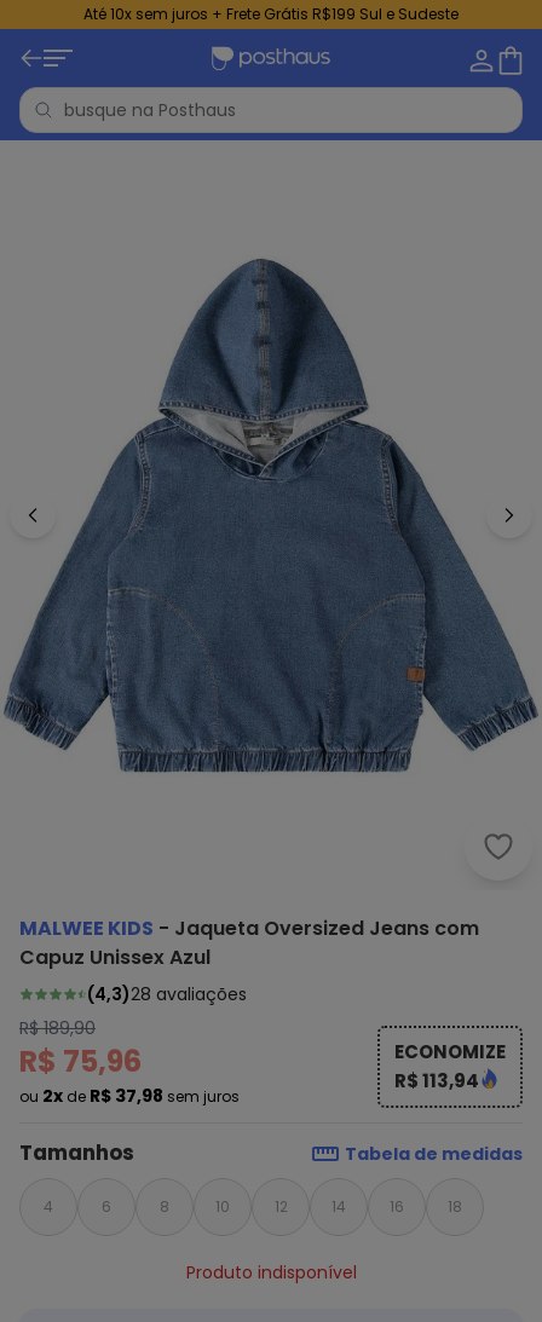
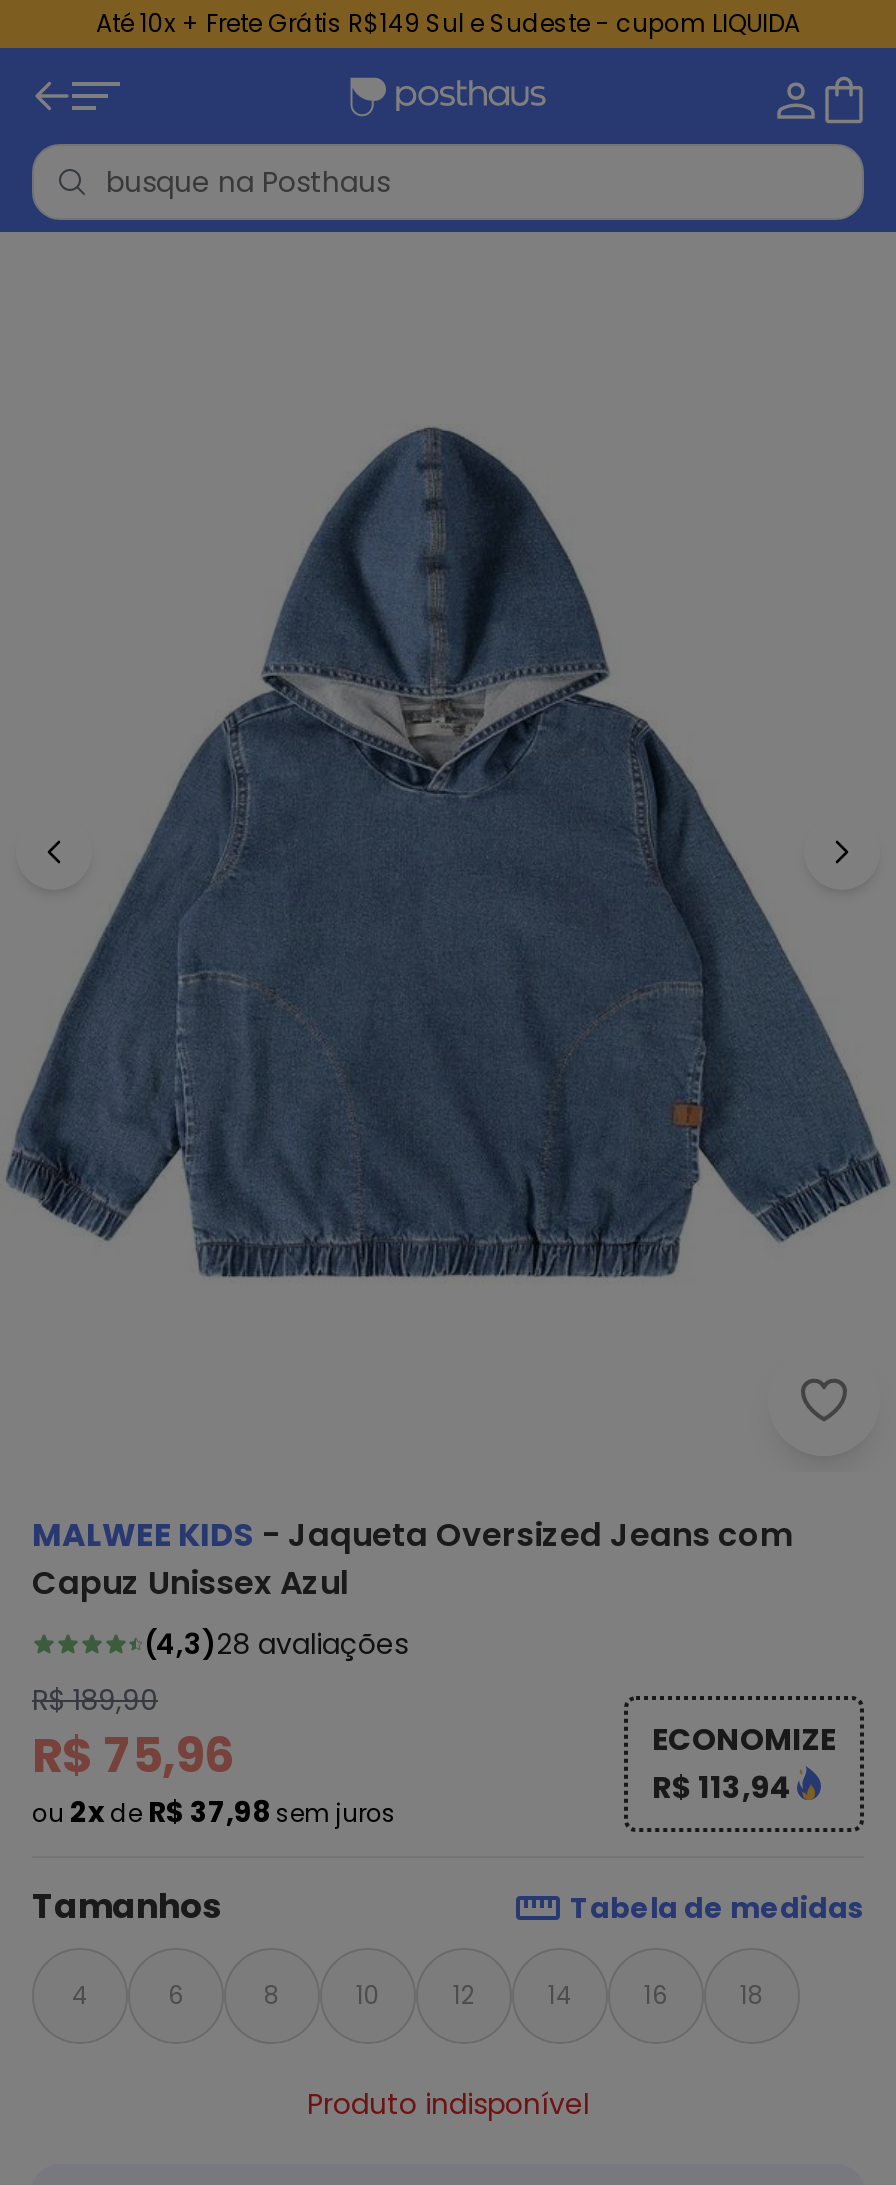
[83,4,459,24] Até 10x sem juros + Frete Grátis R$199 Sul e Sudeste -> [96,6,800,40] Até 10x + Frete Grátis R$149 Sul e Sudeste - cupom LIQUIDA

